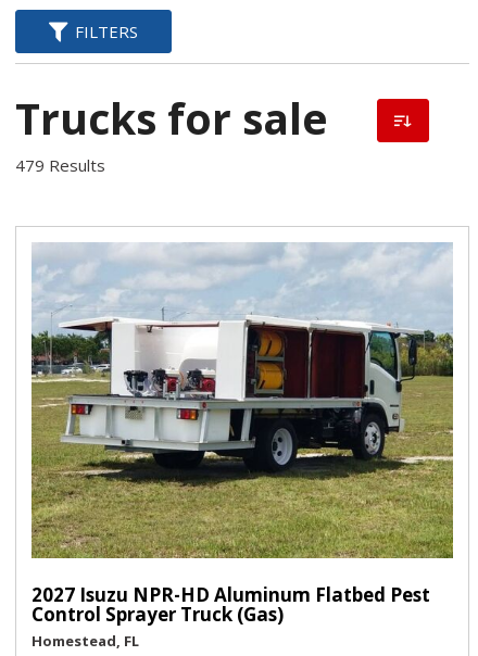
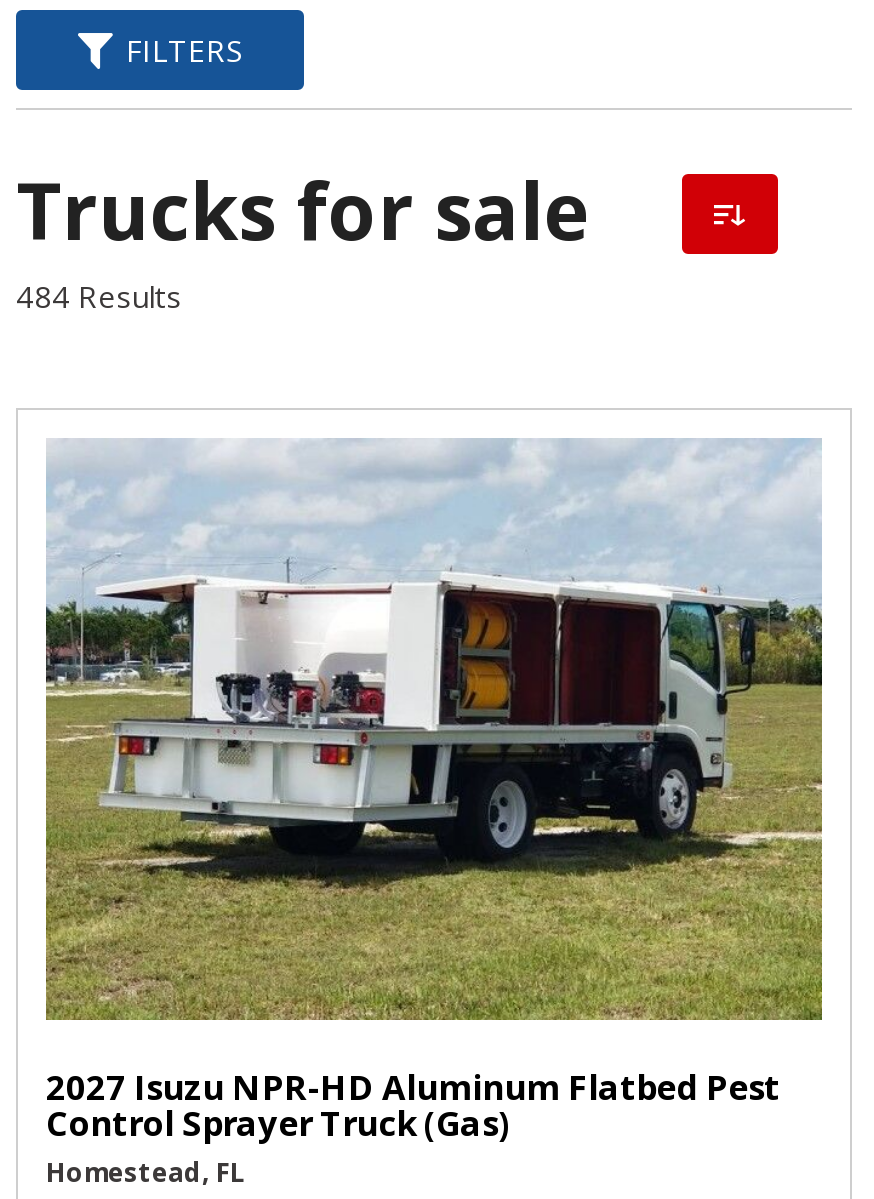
[15,154,105,176] 479 Results -> [16,276,182,316] 484 Results

